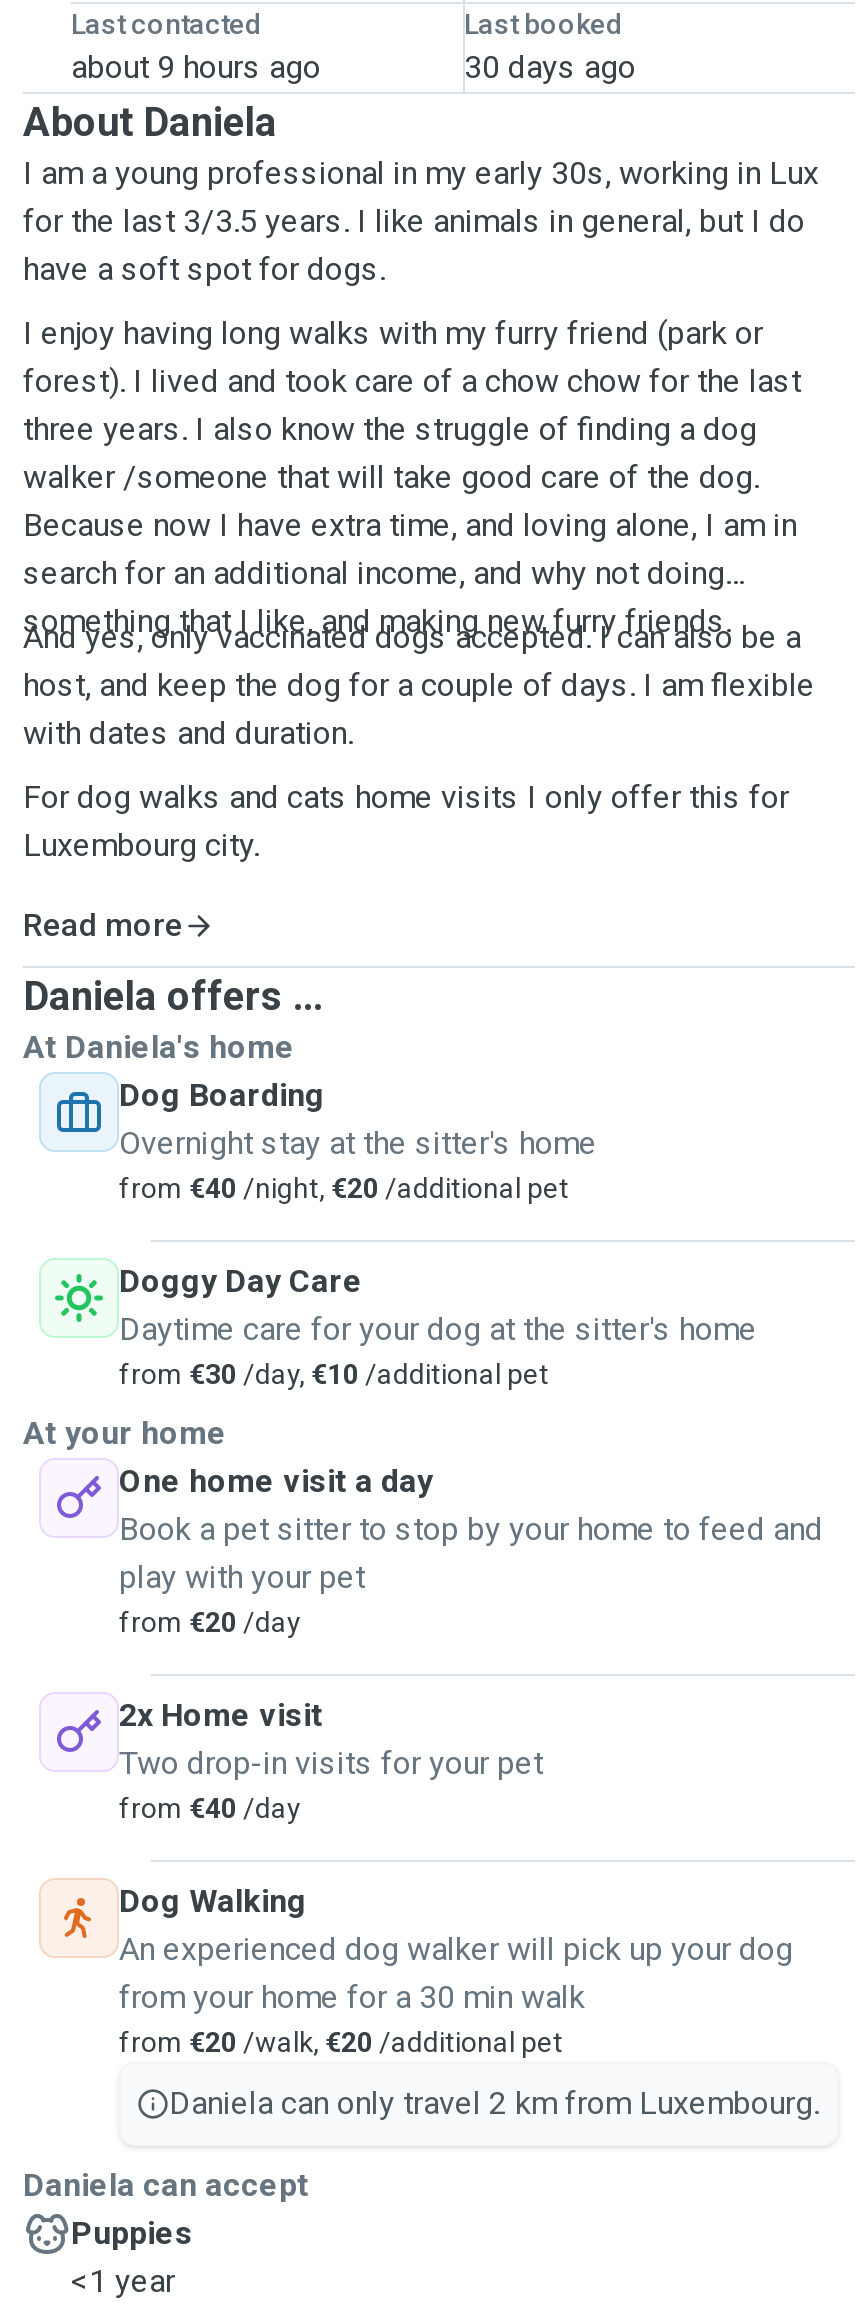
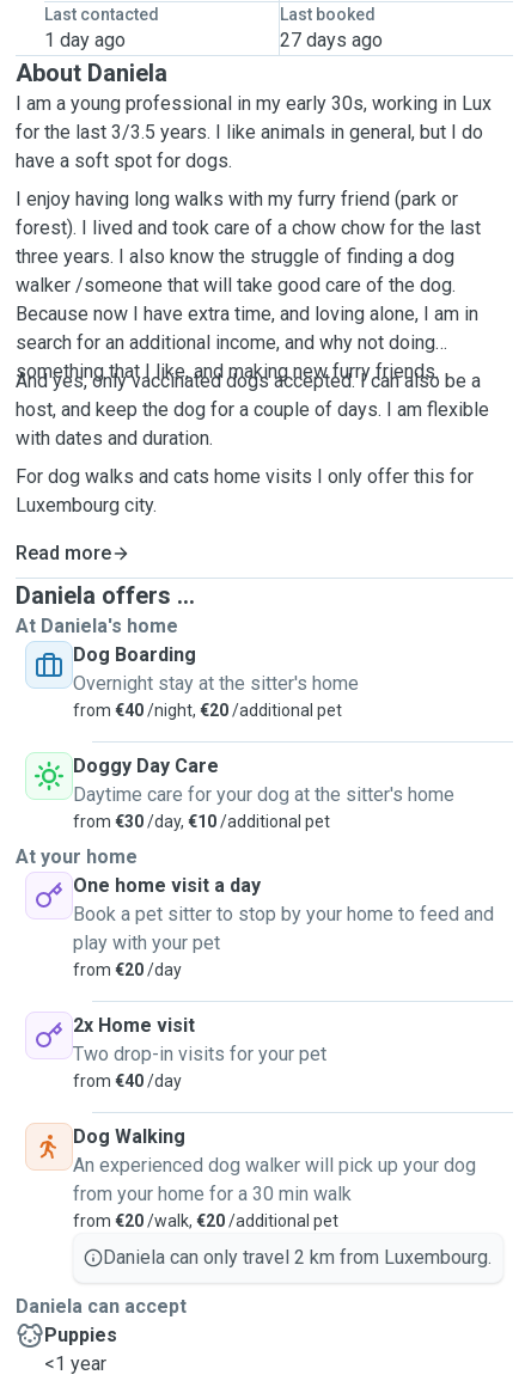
[71,48,321,86] about 9 hours ago -> [44,29,126,51] 1 day ago
[464,48,636,86] 30 days ago -> [279,29,382,51] 27 days ago

